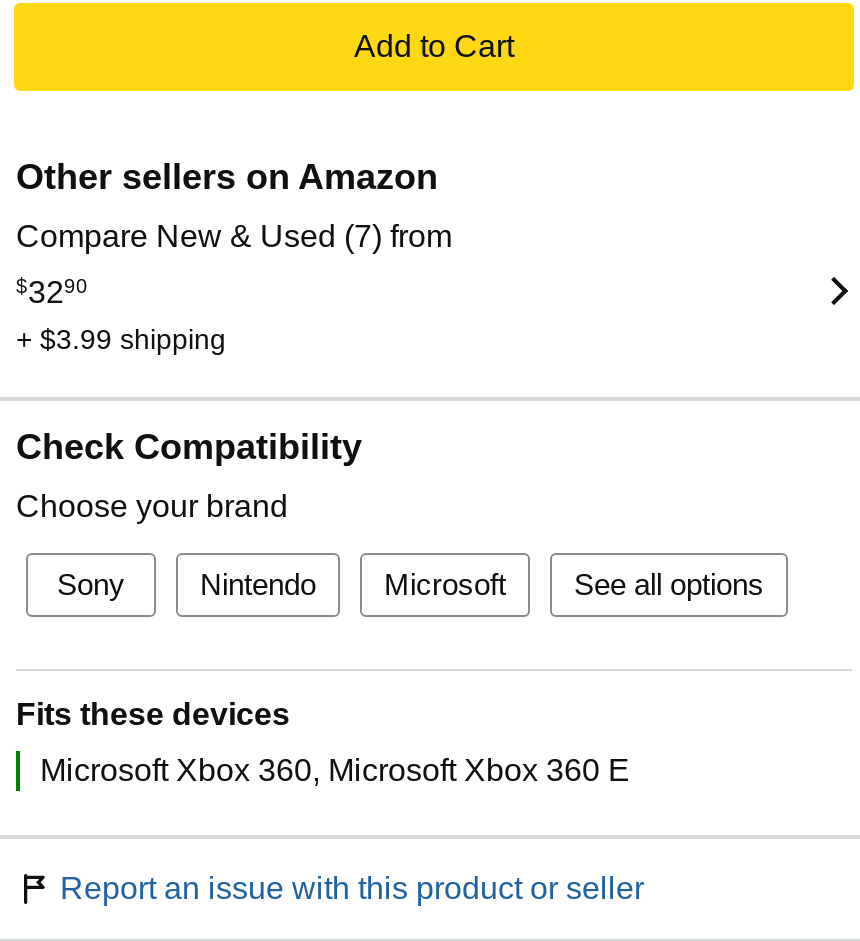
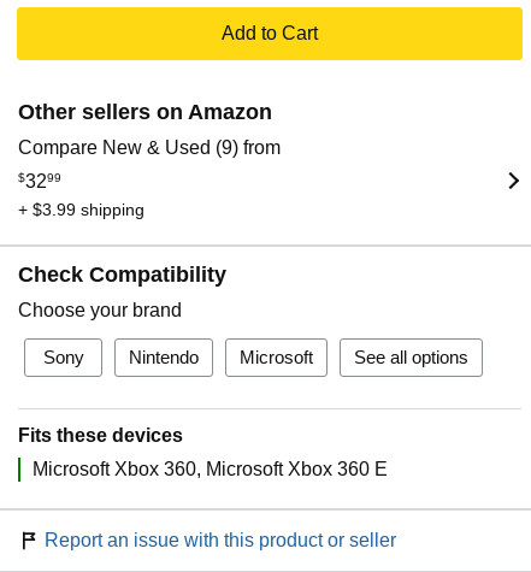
[16,219,452,253] Compare New & Used (7) from -> [18,138,281,158] Compare New & Used (9) from
[16,275,88,309] $3290 -> [18,171,61,192] $3299

